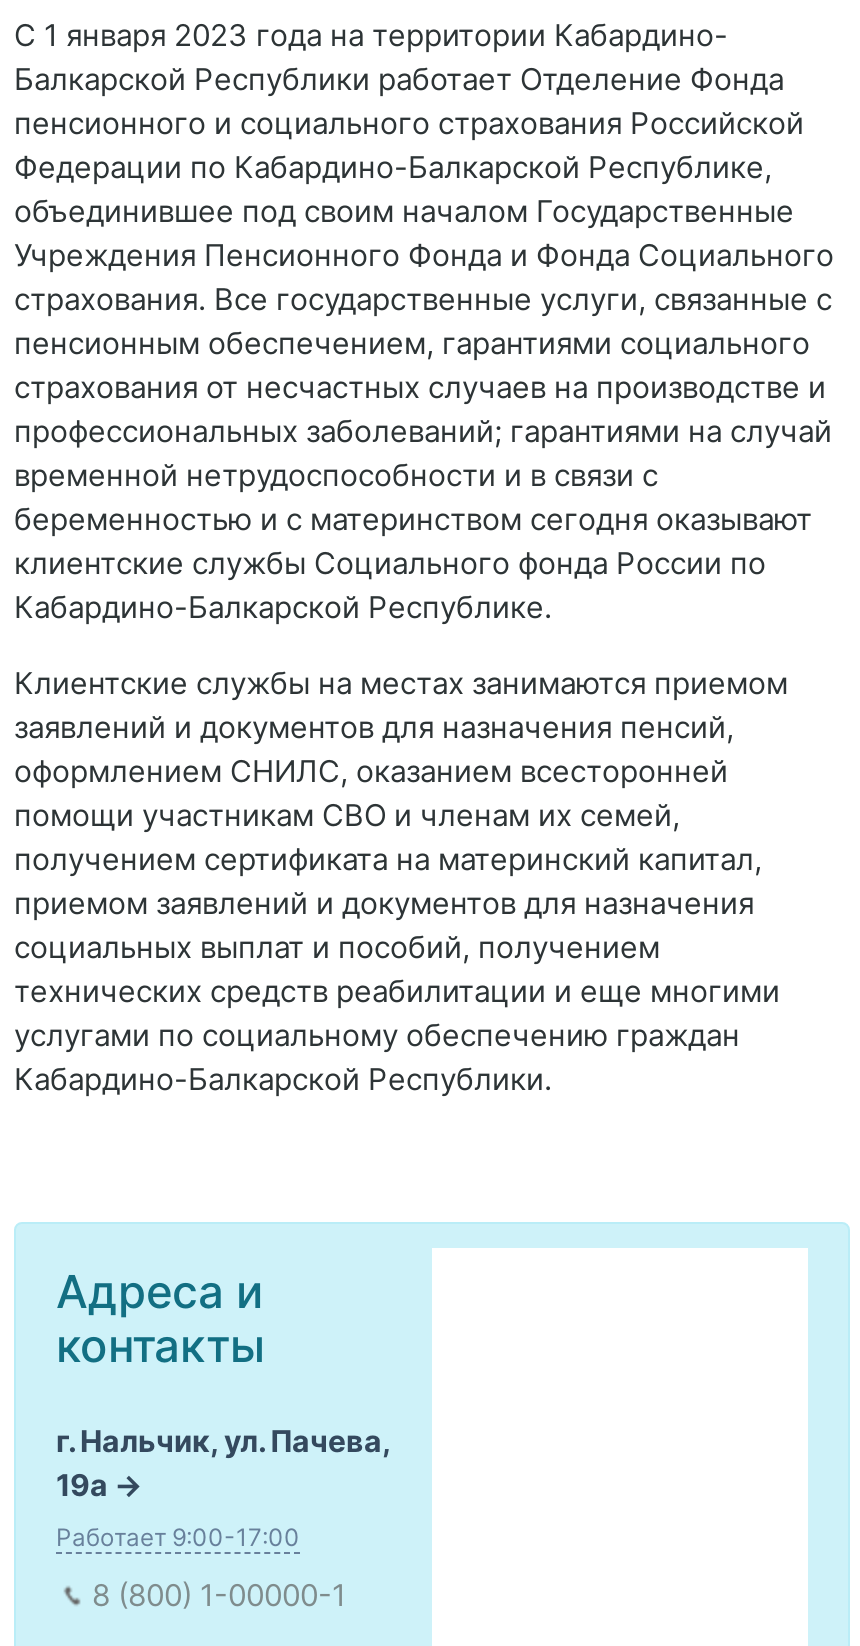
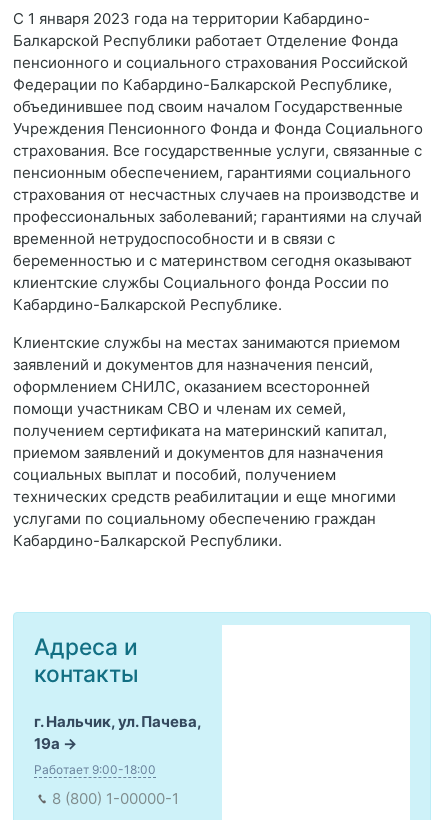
[56,1522,300,1552] Работает 9:00-17:00 -> [34,762,156,777] Работает 9:00-18:00

